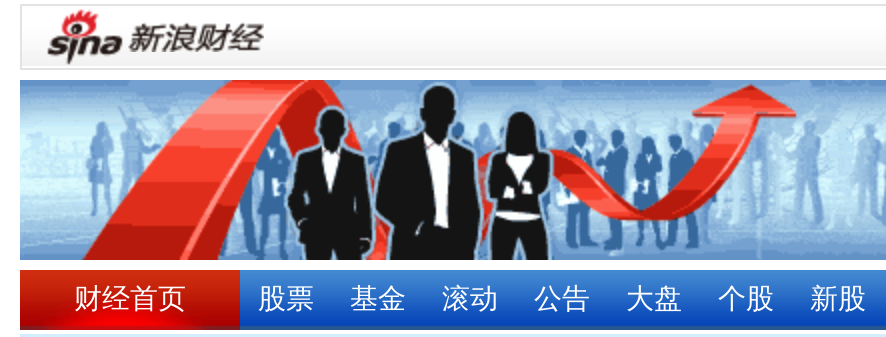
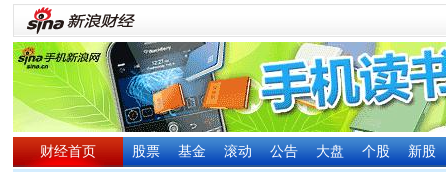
[18,78,880,262] [image] -> [12,41,443,133] [image]

